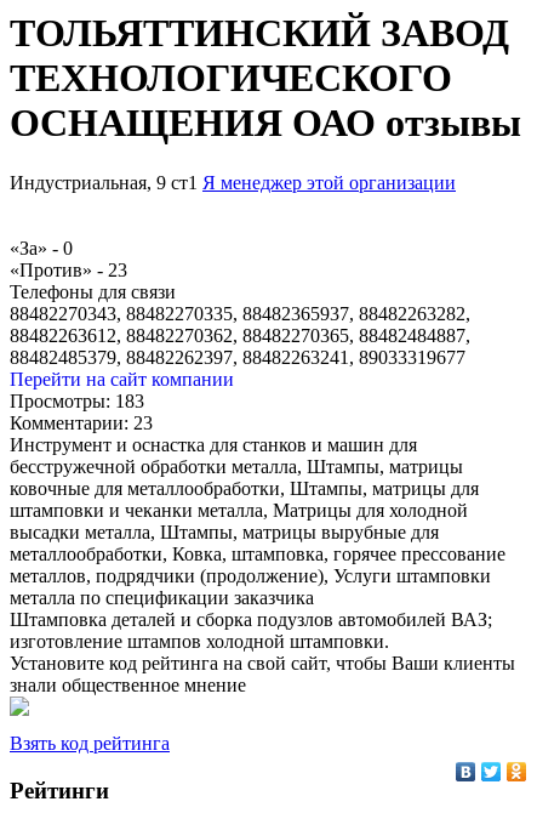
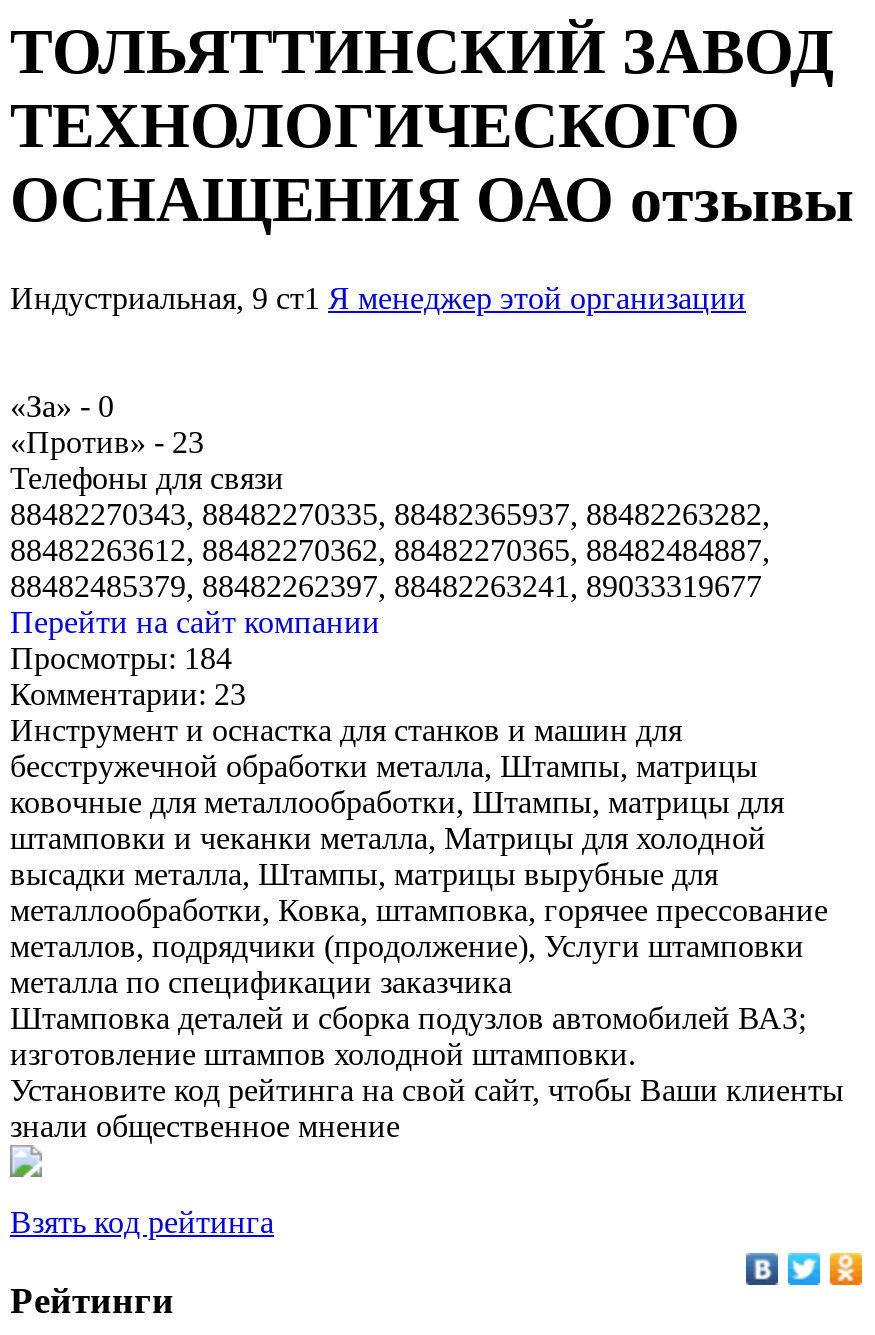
[10,391,144,411] Просмотры: 183 -> [10,641,232,675] Просмотры: 184

